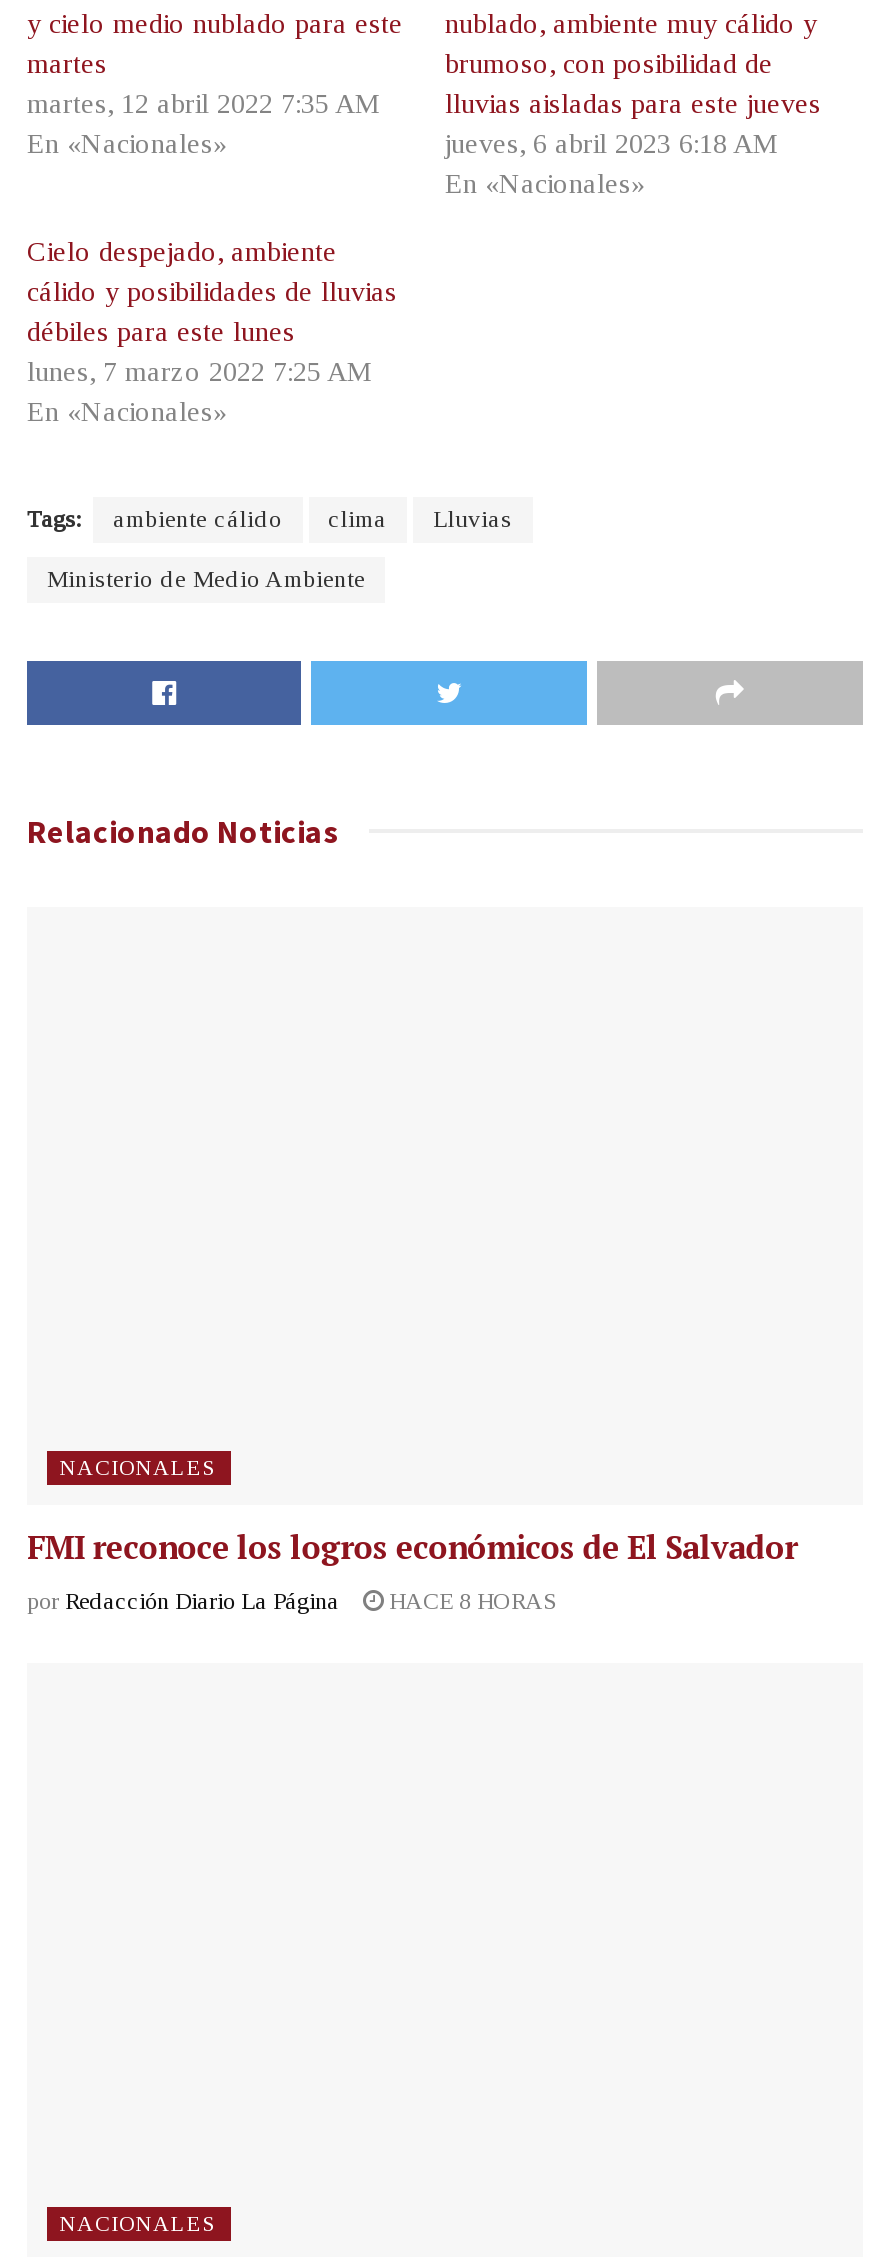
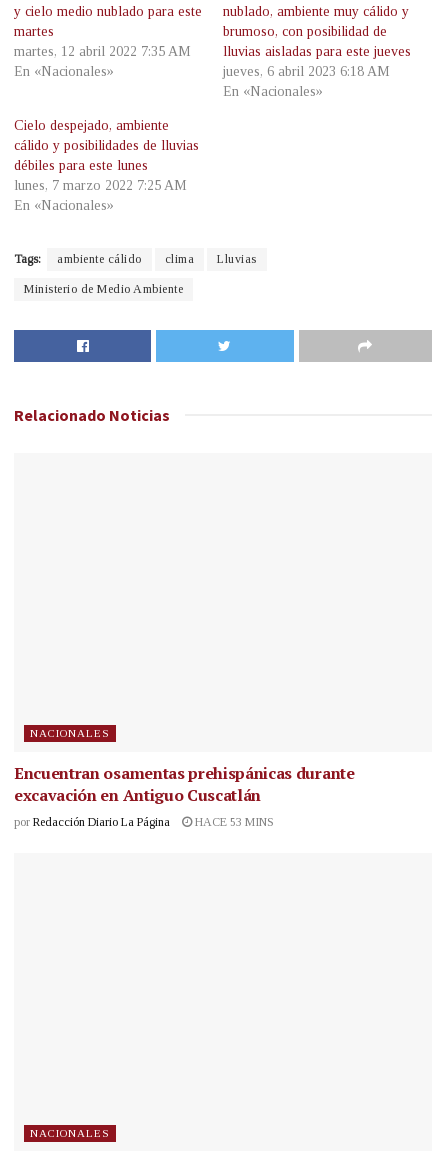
[27,1525,798,1569] FMI reconoce los logros económicos de El Salvador -> [14,762,355,806] Encuentran osamentas prehispánicas durante | excavación en Antiguo Cuscatlán
[27,1587,557,1615] por Redacción Diario La Página HACE 8 HORAS -> [14,815,274,829] por Redacción Diario La Página HACE 53 MINS

